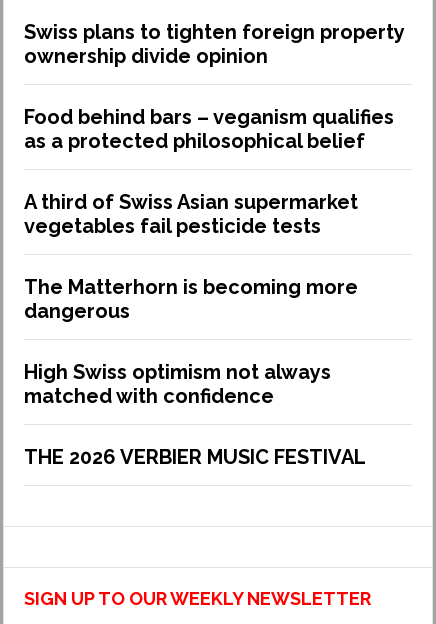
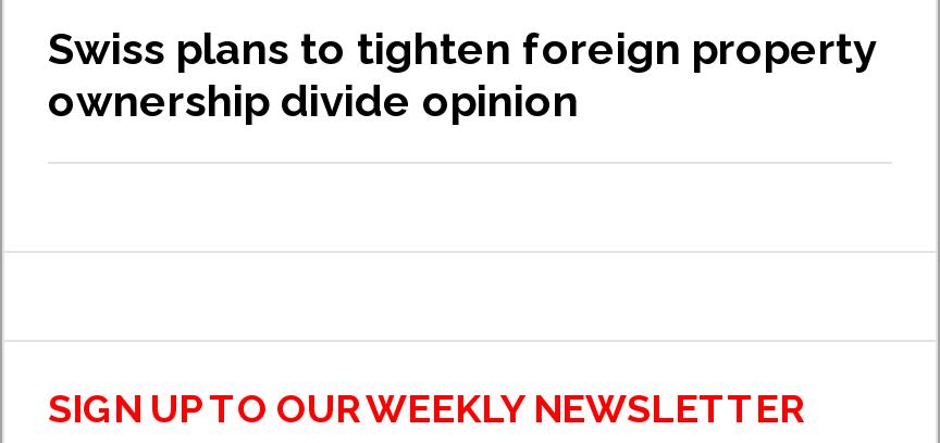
[24,105,394,469] Food behind bars – veganism qualifies | as a protected philosophical belief | A third of Swiss Asian supermarket | vegetables fail pesticide tests | The Matterhorn is becoming more | dangerous | High Swiss optimism not always | matched with confidence | THE 2026 VERBIER MUSIC FESTIVAL -> none

